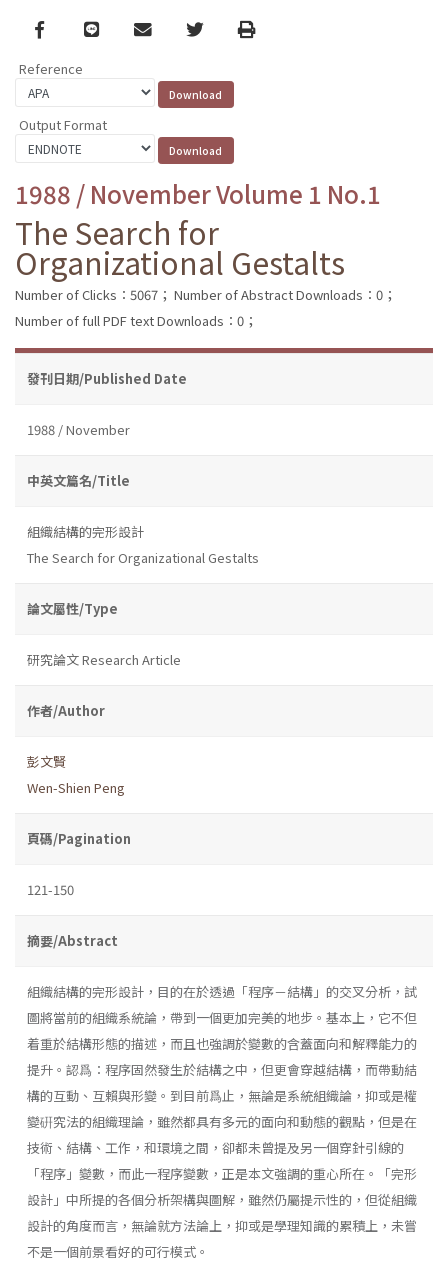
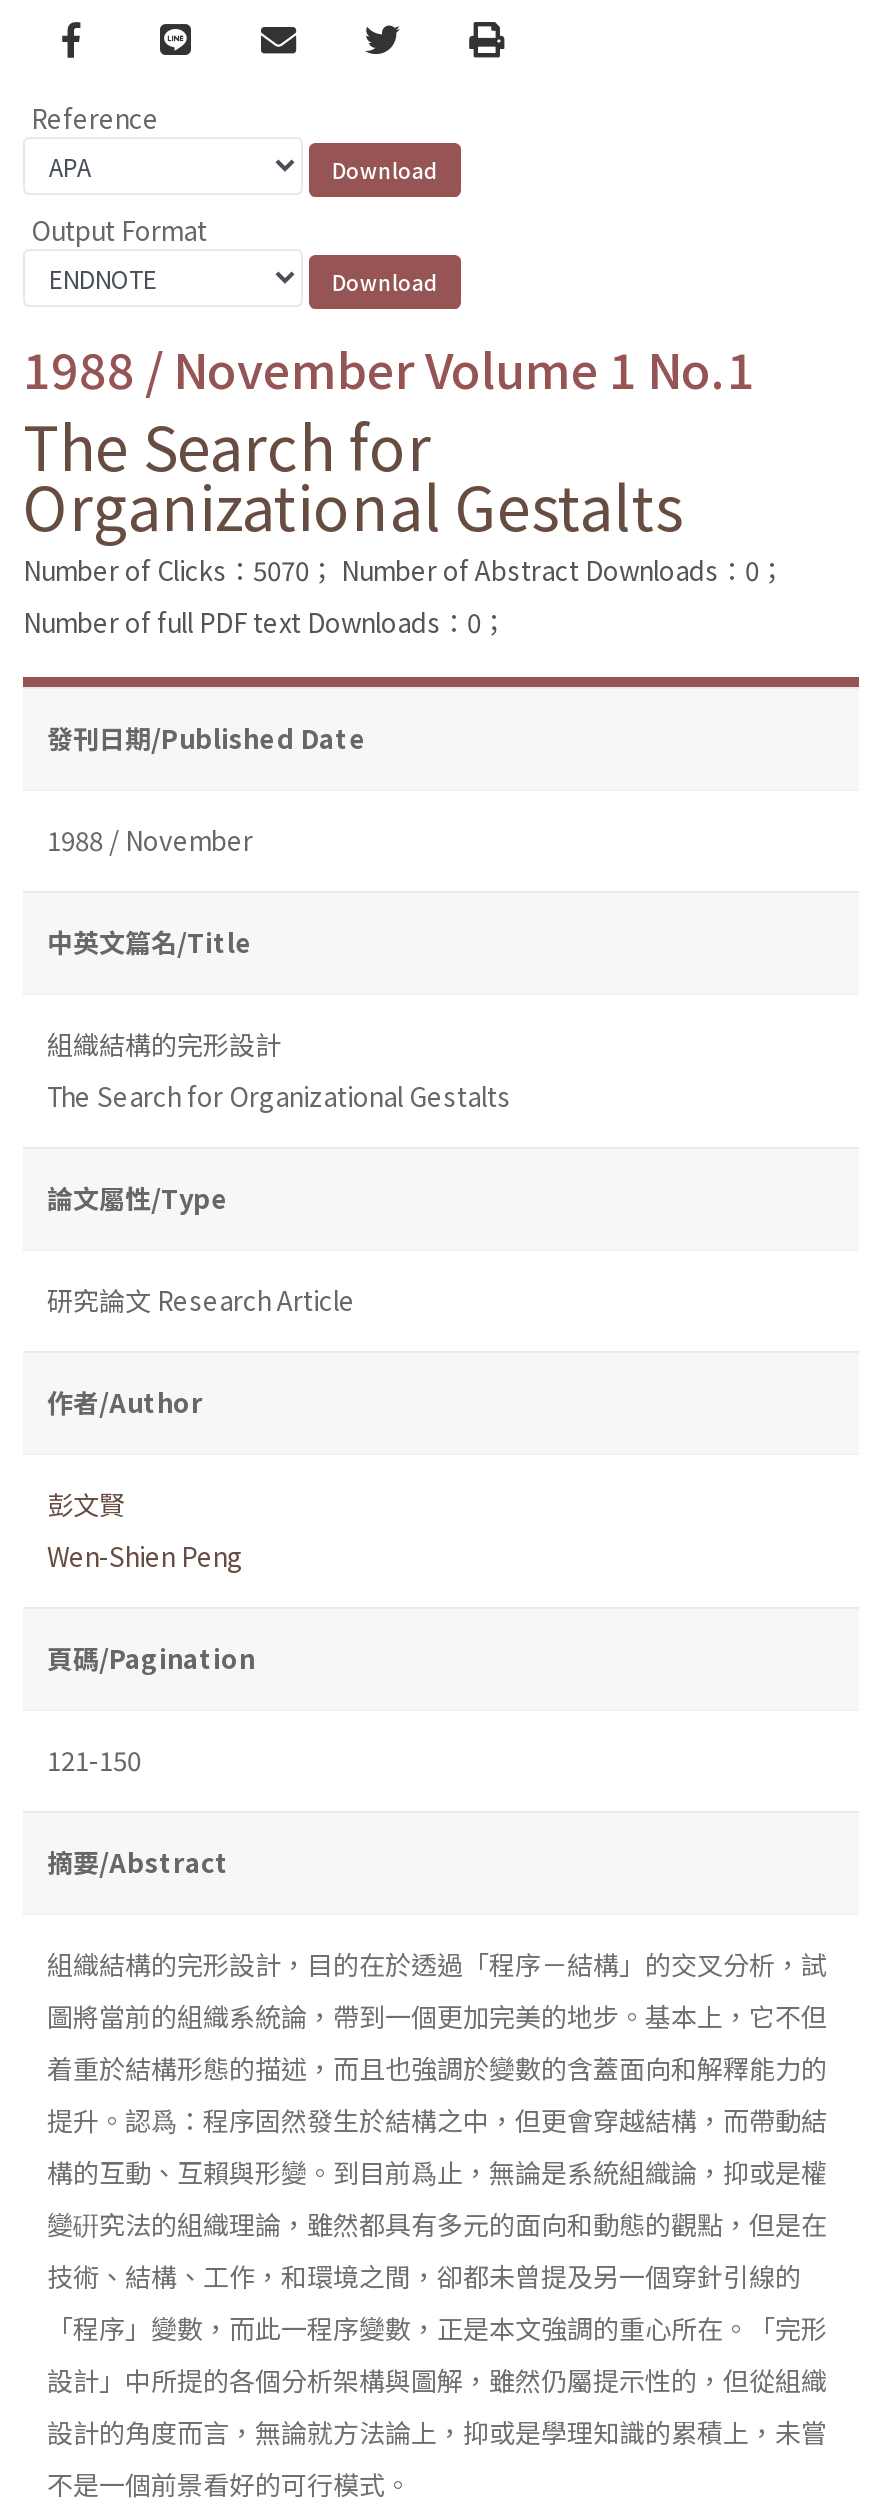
[15,285,396,304] Number of Clicks：5067； Number of Abstract Downloads：0； -> [23,550,785,588] Number of Clicks：5070； Number of Abstract Downloads：0；

